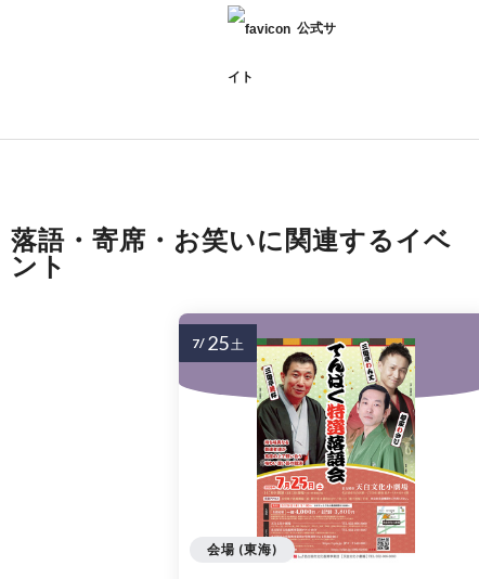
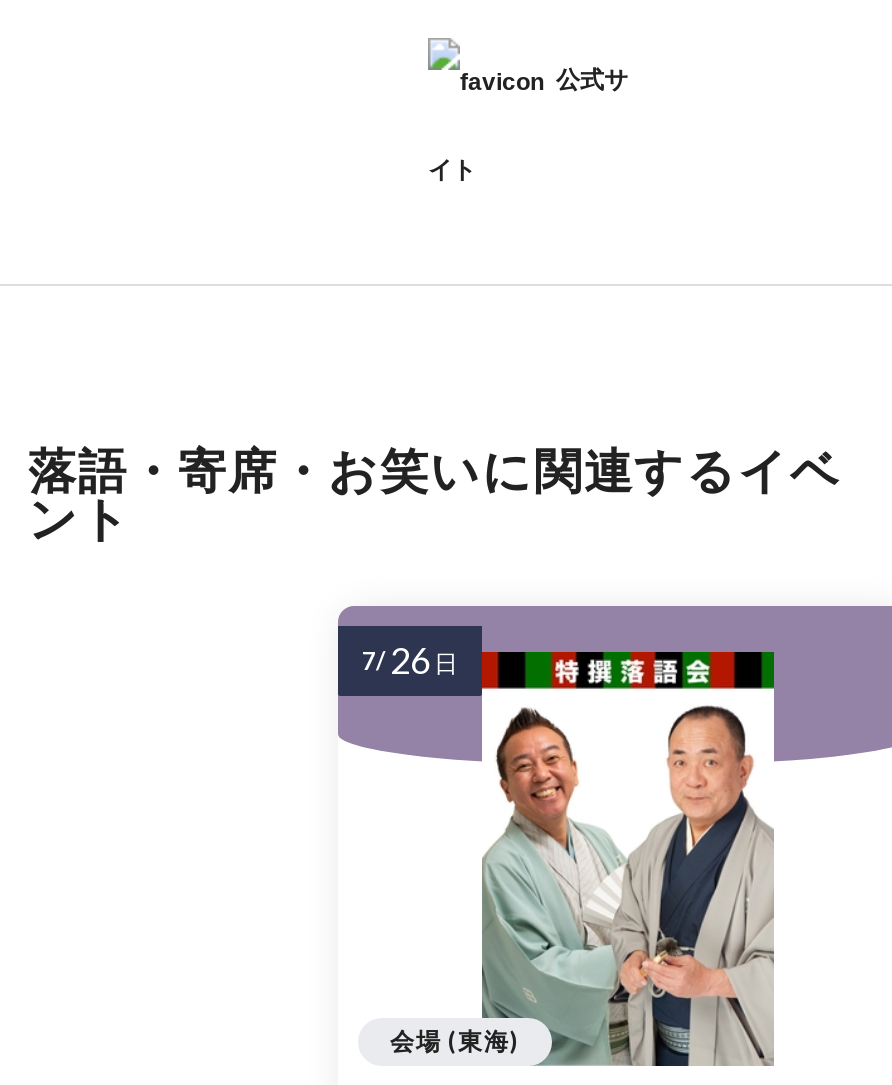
[192,331,416,563] [image] | 7/ 25 土 -> [362,638,776,1068] [image] | 7/ 26 日

